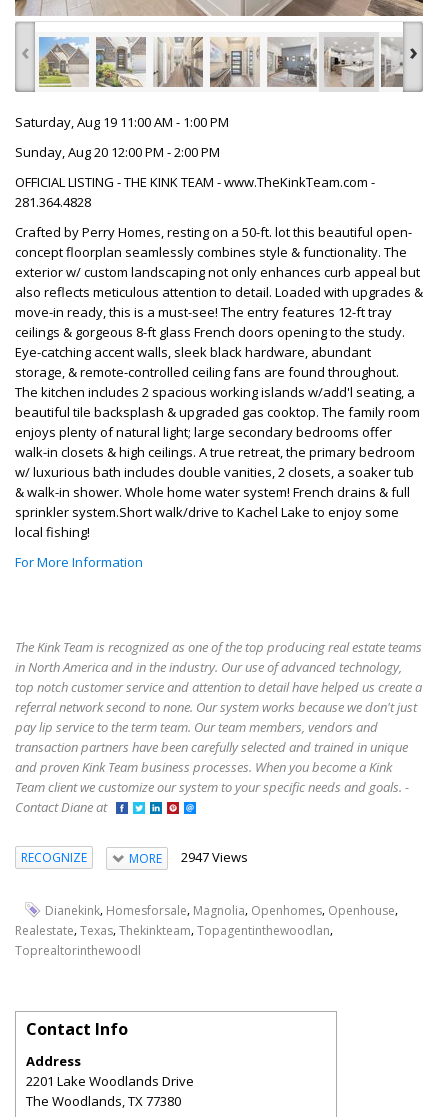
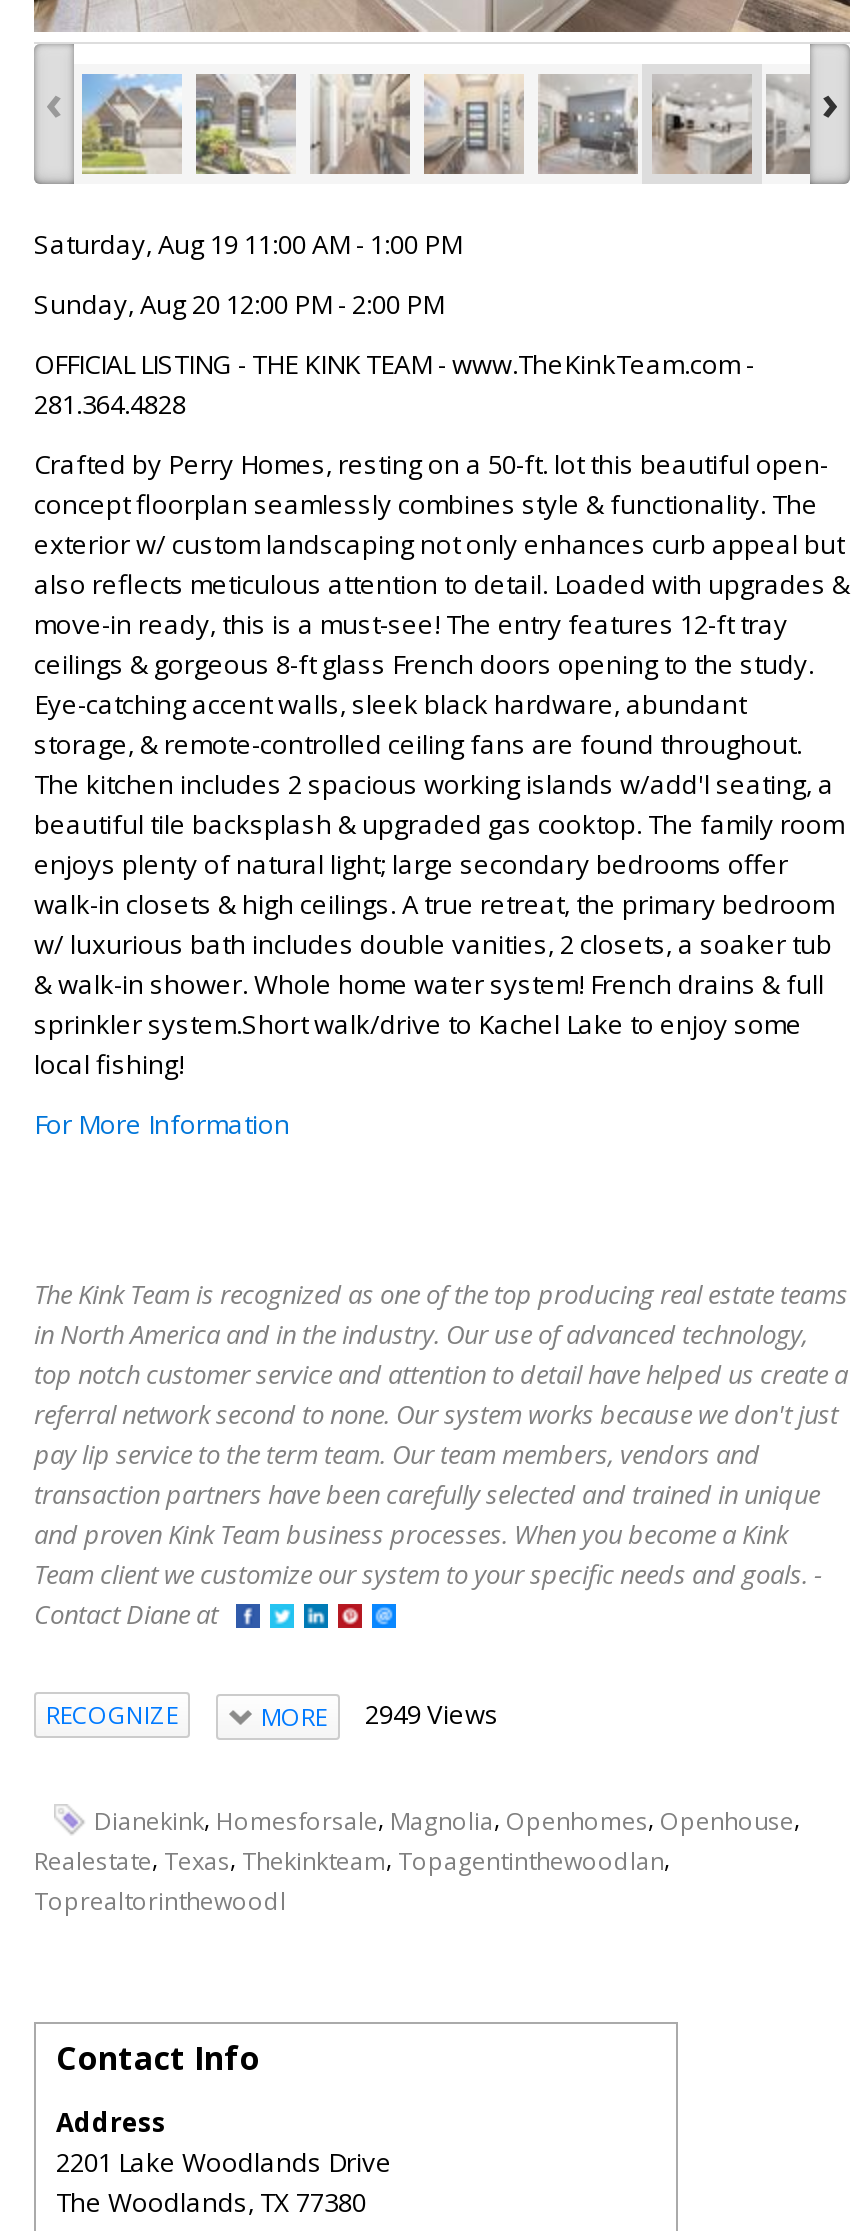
[128,848,247,867] MORE 2947 Views -> [261,1695,499,1733] MORE 2949 Views

